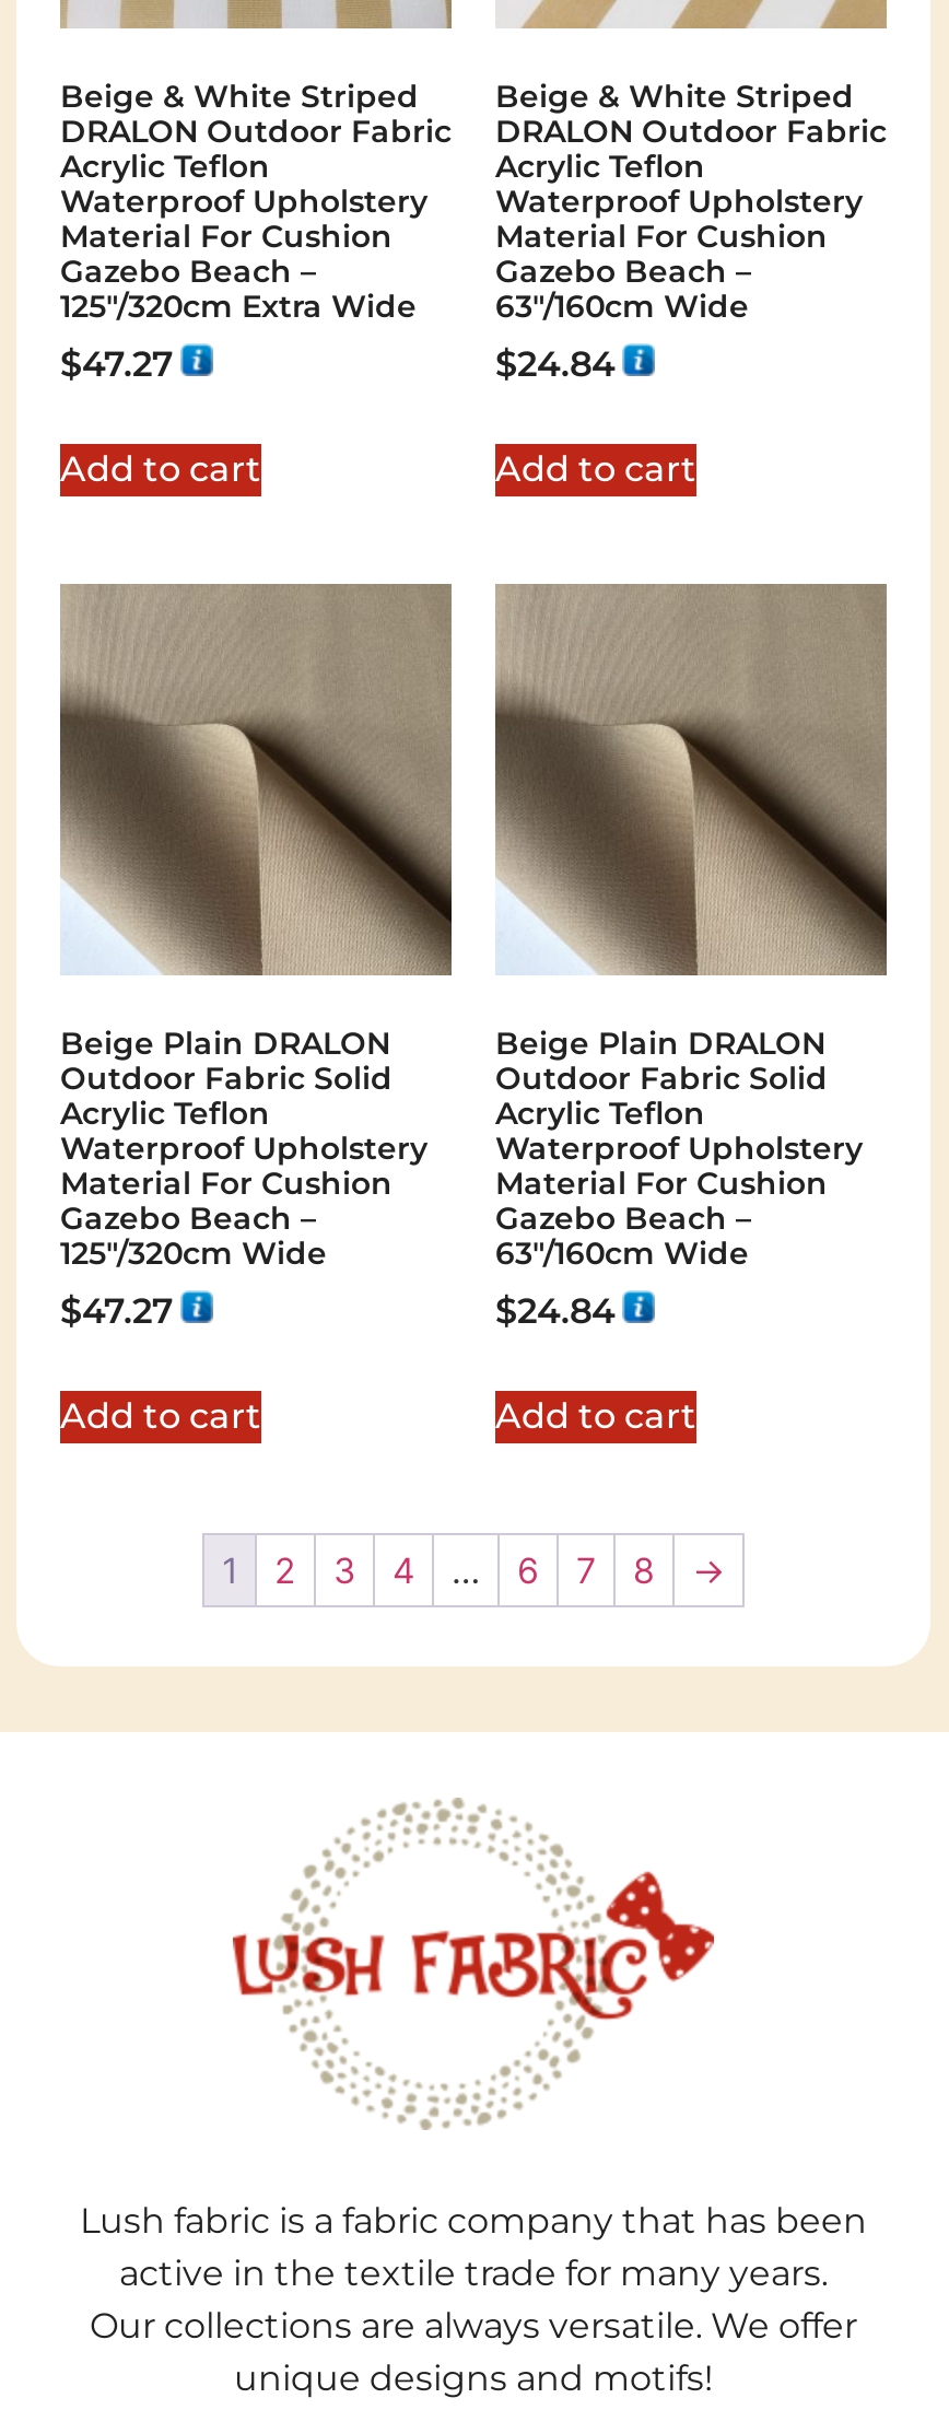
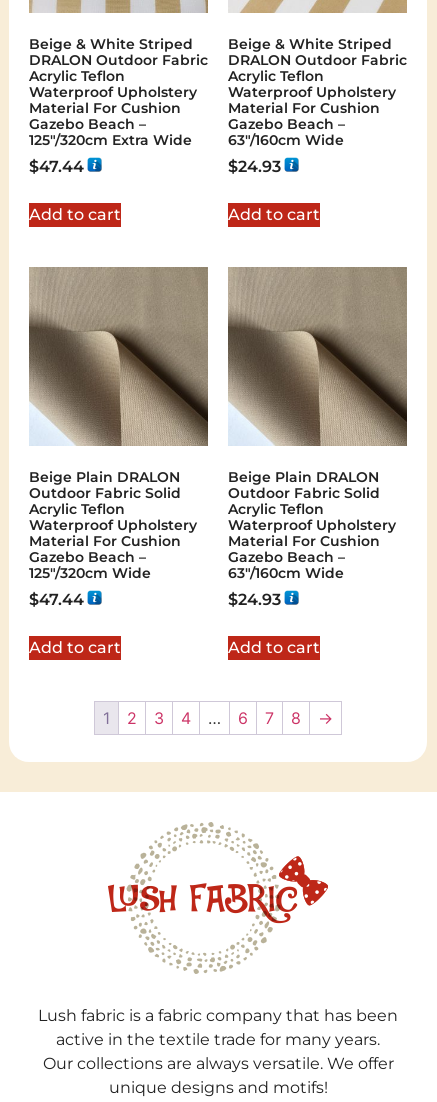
[60,344,174,386] $47.27 -> [29,157,84,176] $47.44
[495,344,616,386] $24.84 -> [228,157,281,176] $24.93
[60,1291,174,1332] $47.27 -> [29,590,84,609] $47.44
[495,1291,616,1332] $24.84 -> [228,590,281,609] $24.93

